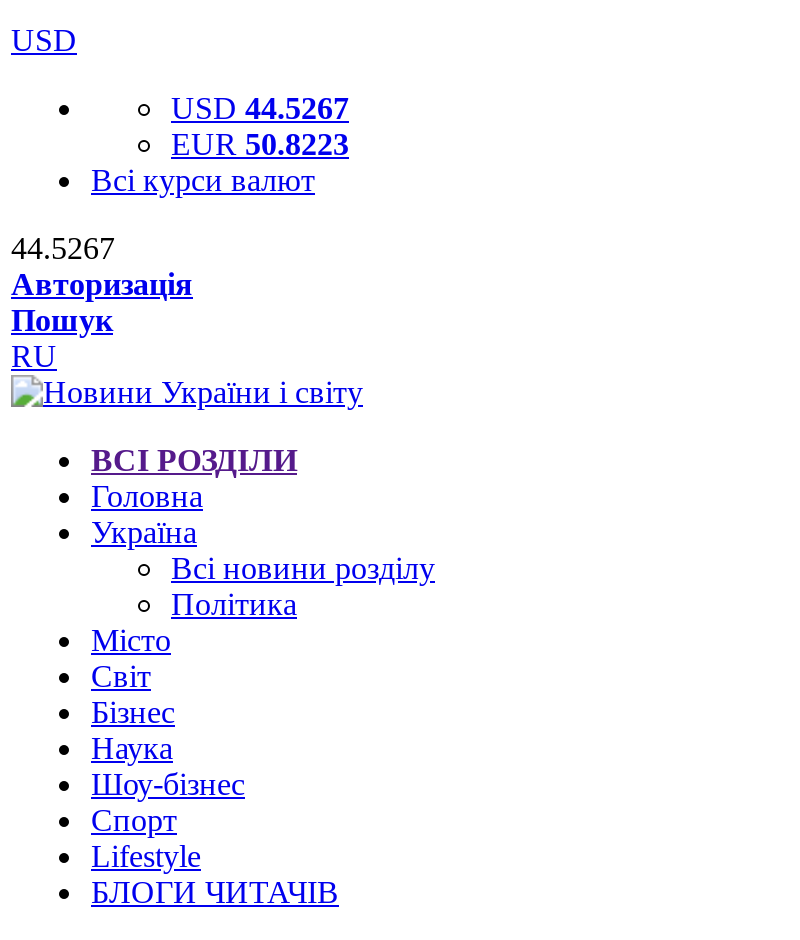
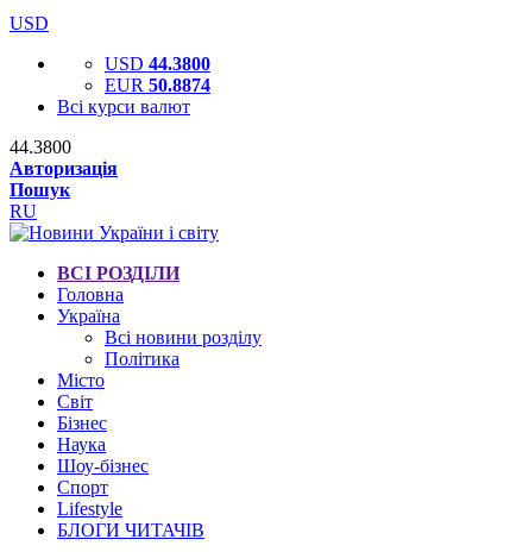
[171,91,349,125] USD 44.5267 -> [105,54,210,74] USD 44.3800
[171,127,349,161] EUR 50.8223 -> [105,75,210,95] EUR 50.8874
[11,231,115,265] 44.5267 -> [10,137,71,157] 44.3800

